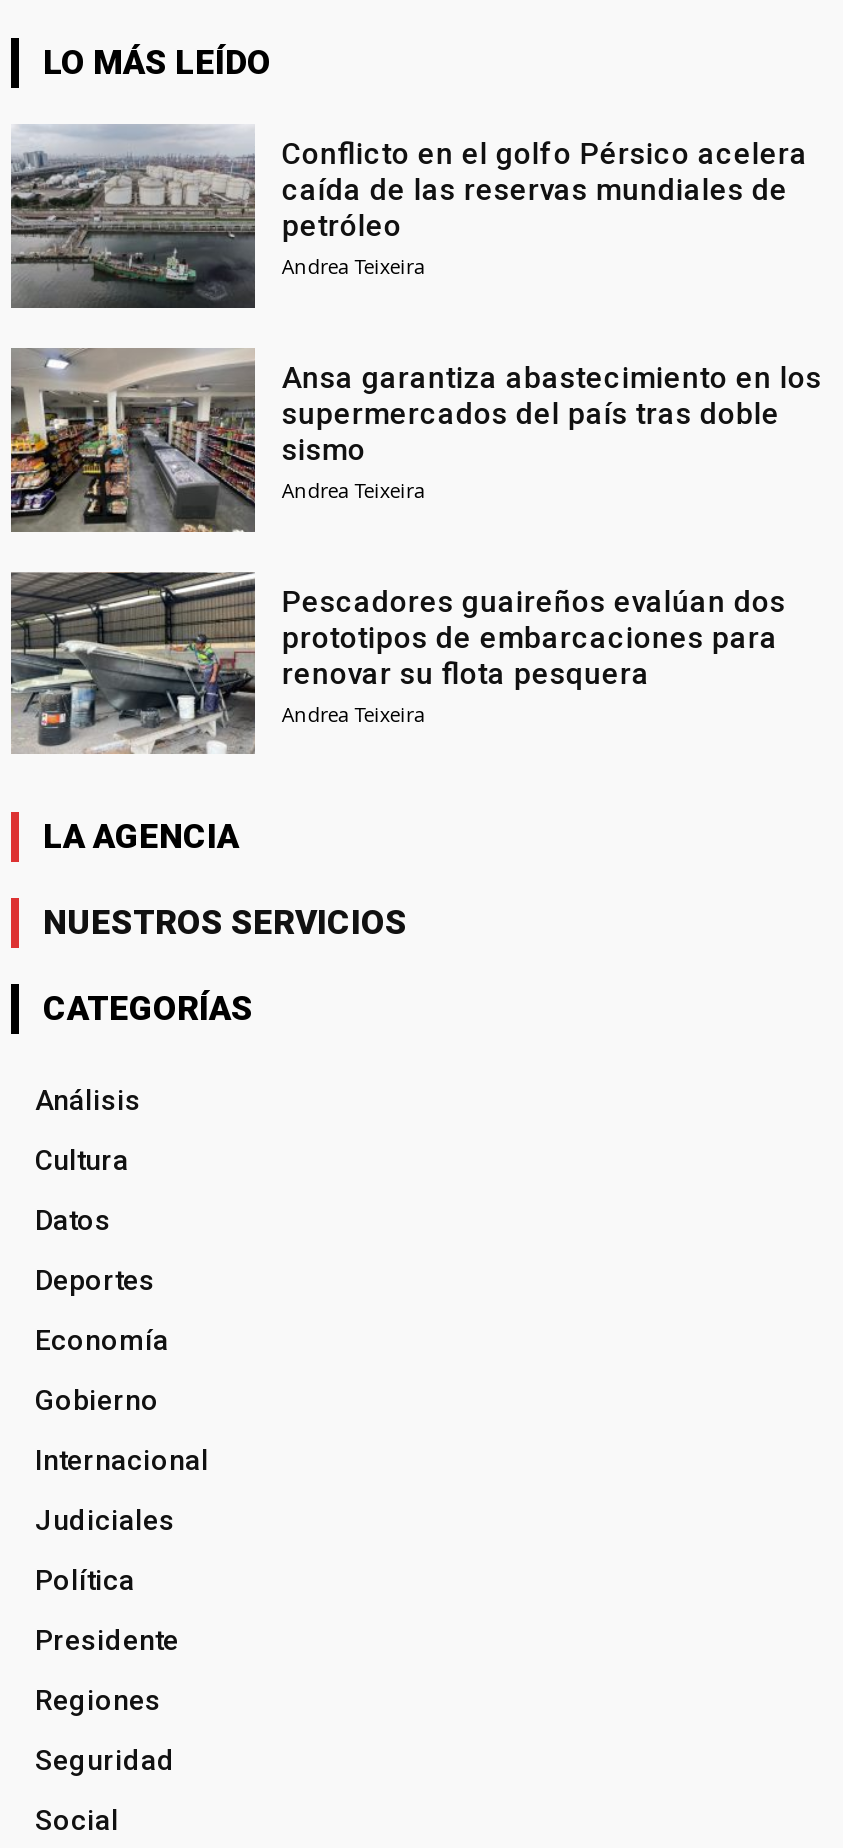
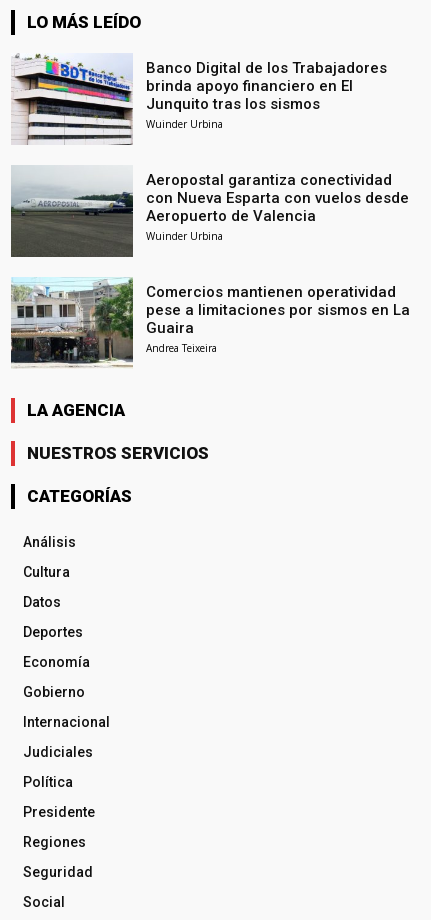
[9,124,808,310] [image] | Conflicto en el golfo Pérsico acelera | caída de las reservas mundiales de | petróleo | Andrea Teixeira -> [11,54,387,145] [image] | Banco Digital de los Trabajadores | brinda apoyo financiero en El | Junquito tras los sismos | Wuinder Urbina
[9,348,822,534] [image] | Ansa garantiza abastecimiento en los | supermercados del país tras doble | sismo | Andrea Teixeira -> [10,166,409,258] [image] | Aeropostal garantiza conectividad | con Nueva Esparta con vuelos desde | Aeropuerto de Valencia | Wuinder Urbina
[9,570,786,754] [image] | Pescadores guaireños evalúan dos | prototipos de embarcaciones para | renovar su flota pesquera -> [11,277,410,368] [image] | Comercios mantienen operatividad | pese a limitaciones por sismos en La | Guaira

